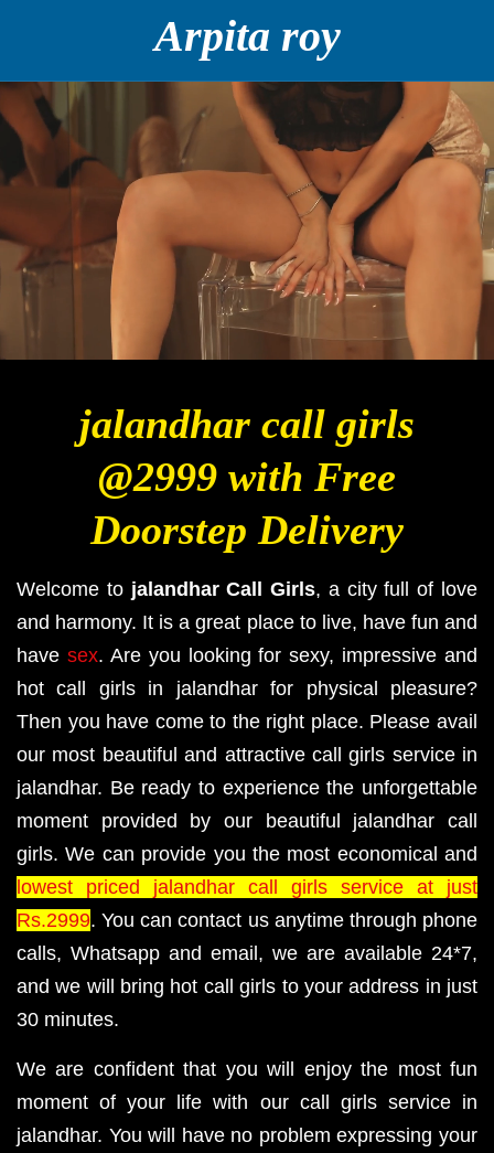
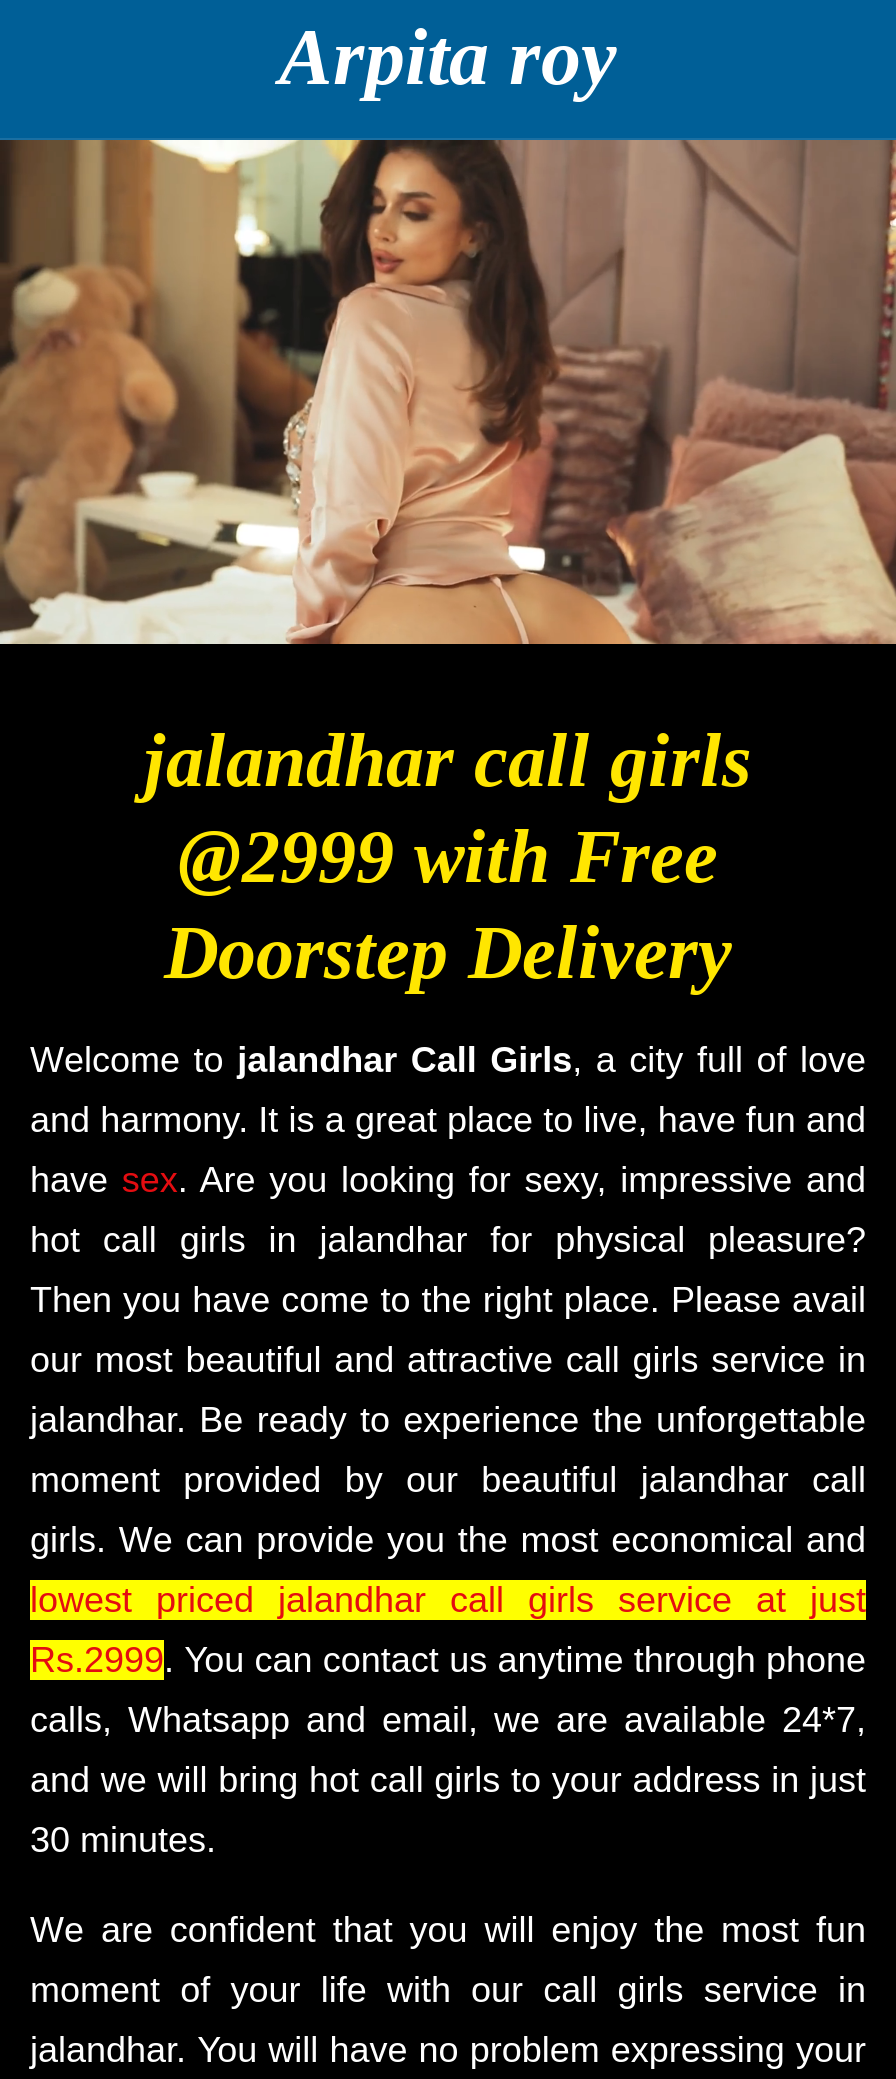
[3,81,491,361] [image] -> [6,138,890,646] [image]

